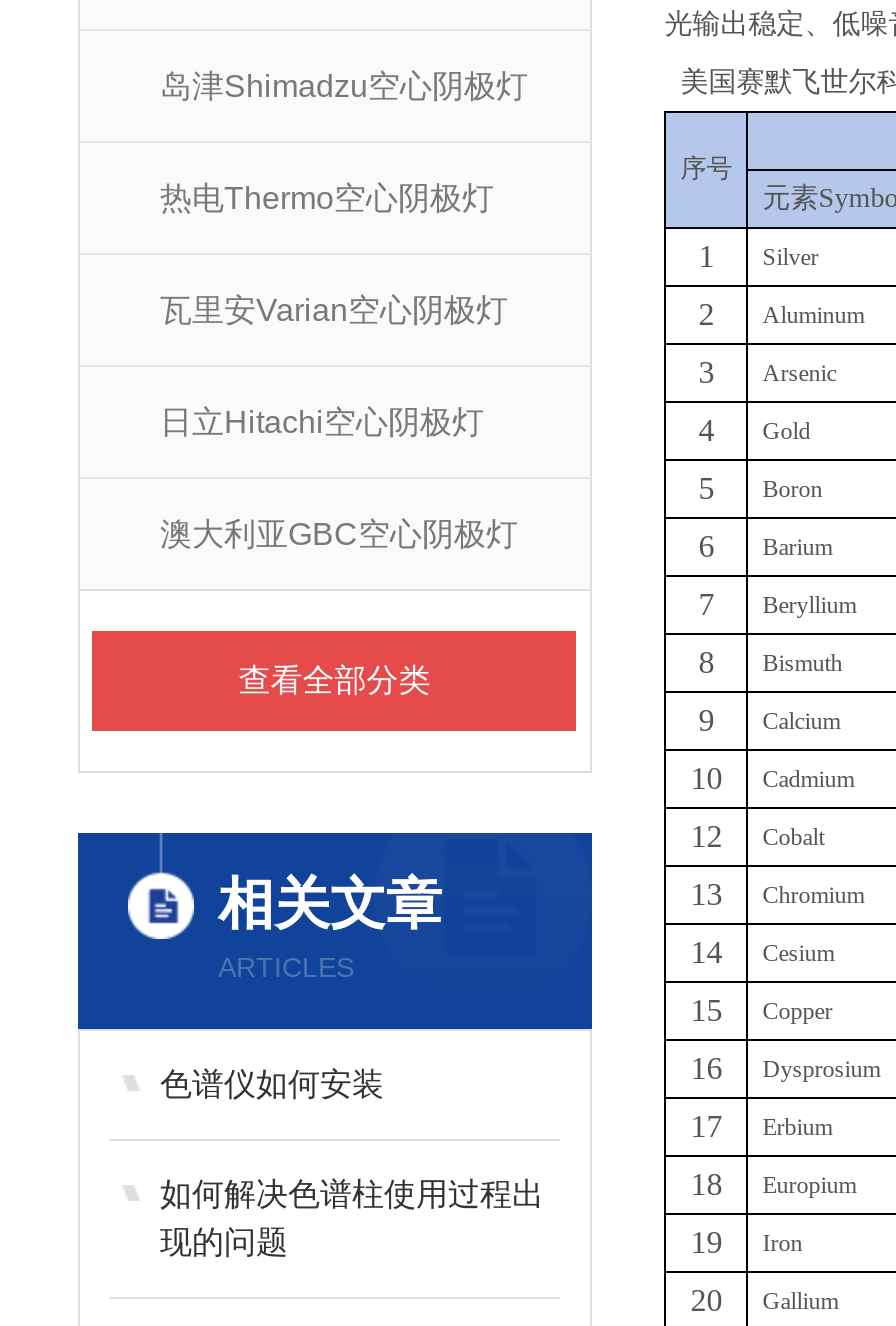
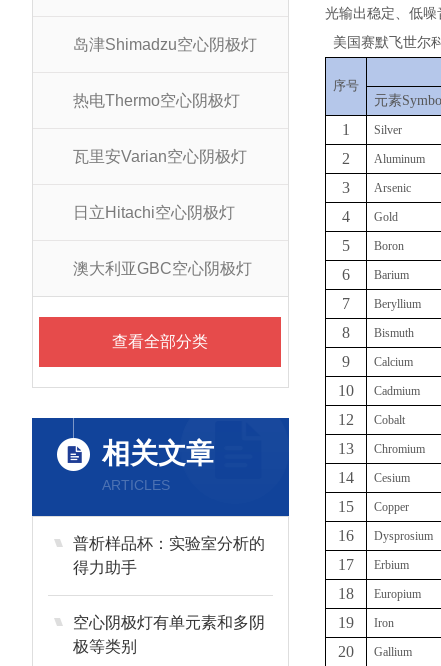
[160,1067,384,1101] 色谱仪如何安装 -> [73,535,265,576] 普析样品杯：实验室分析的 | 得力助手
[160,1177,544,1259] 如何解决色谱柱使用过程出 | 现的问题 -> [73,614,265,655] 空心阴极灯有单元素和多阴 | 极等类别

